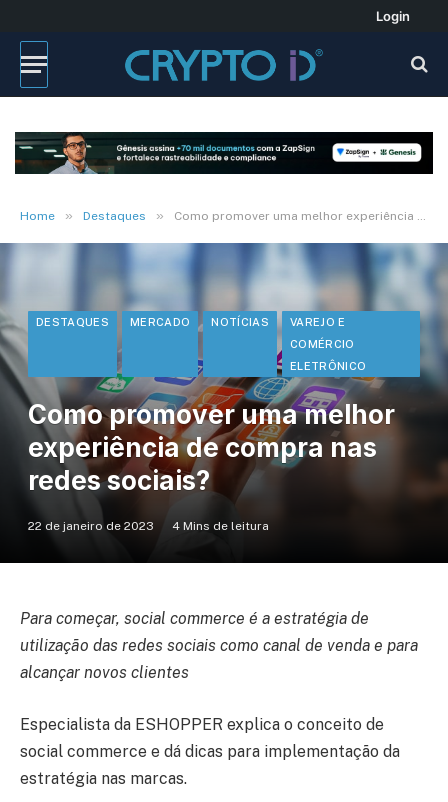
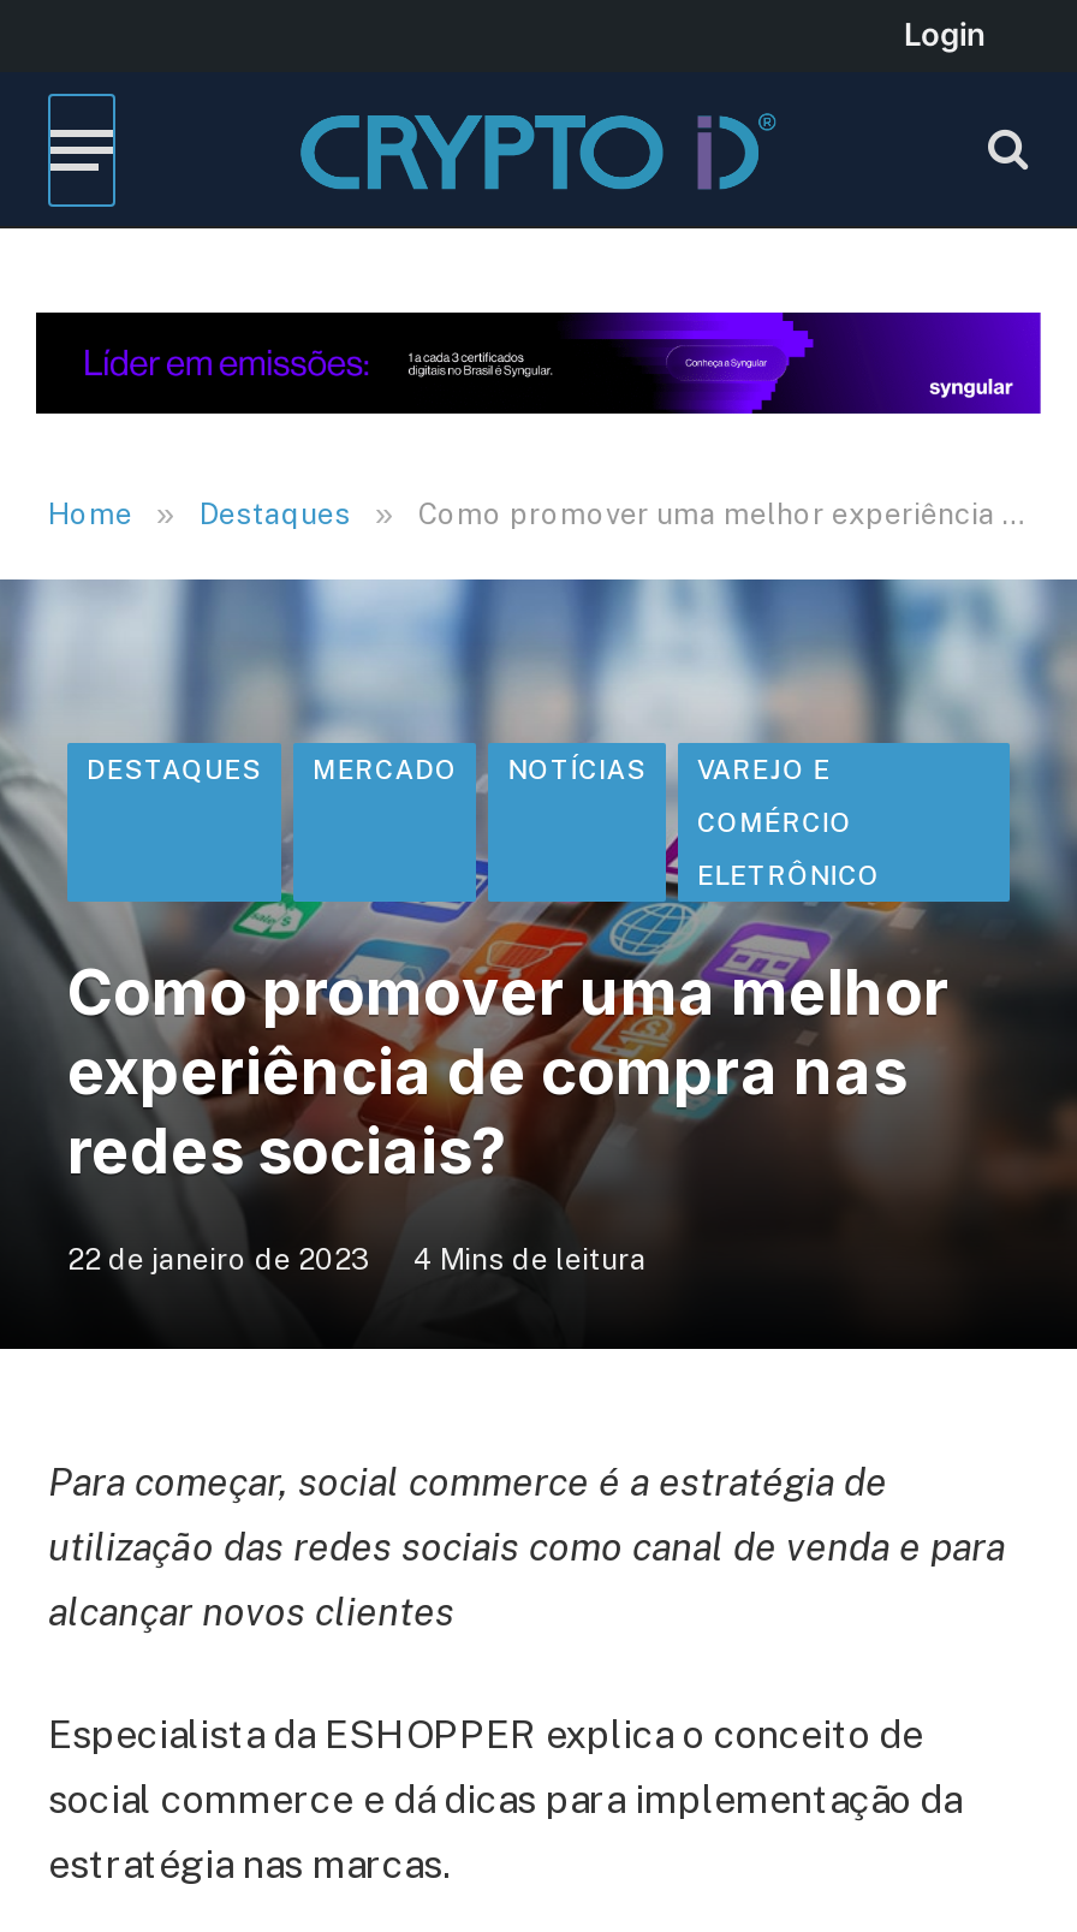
[15,131,434,175] [image] -> [36,310,1043,416] [image]

